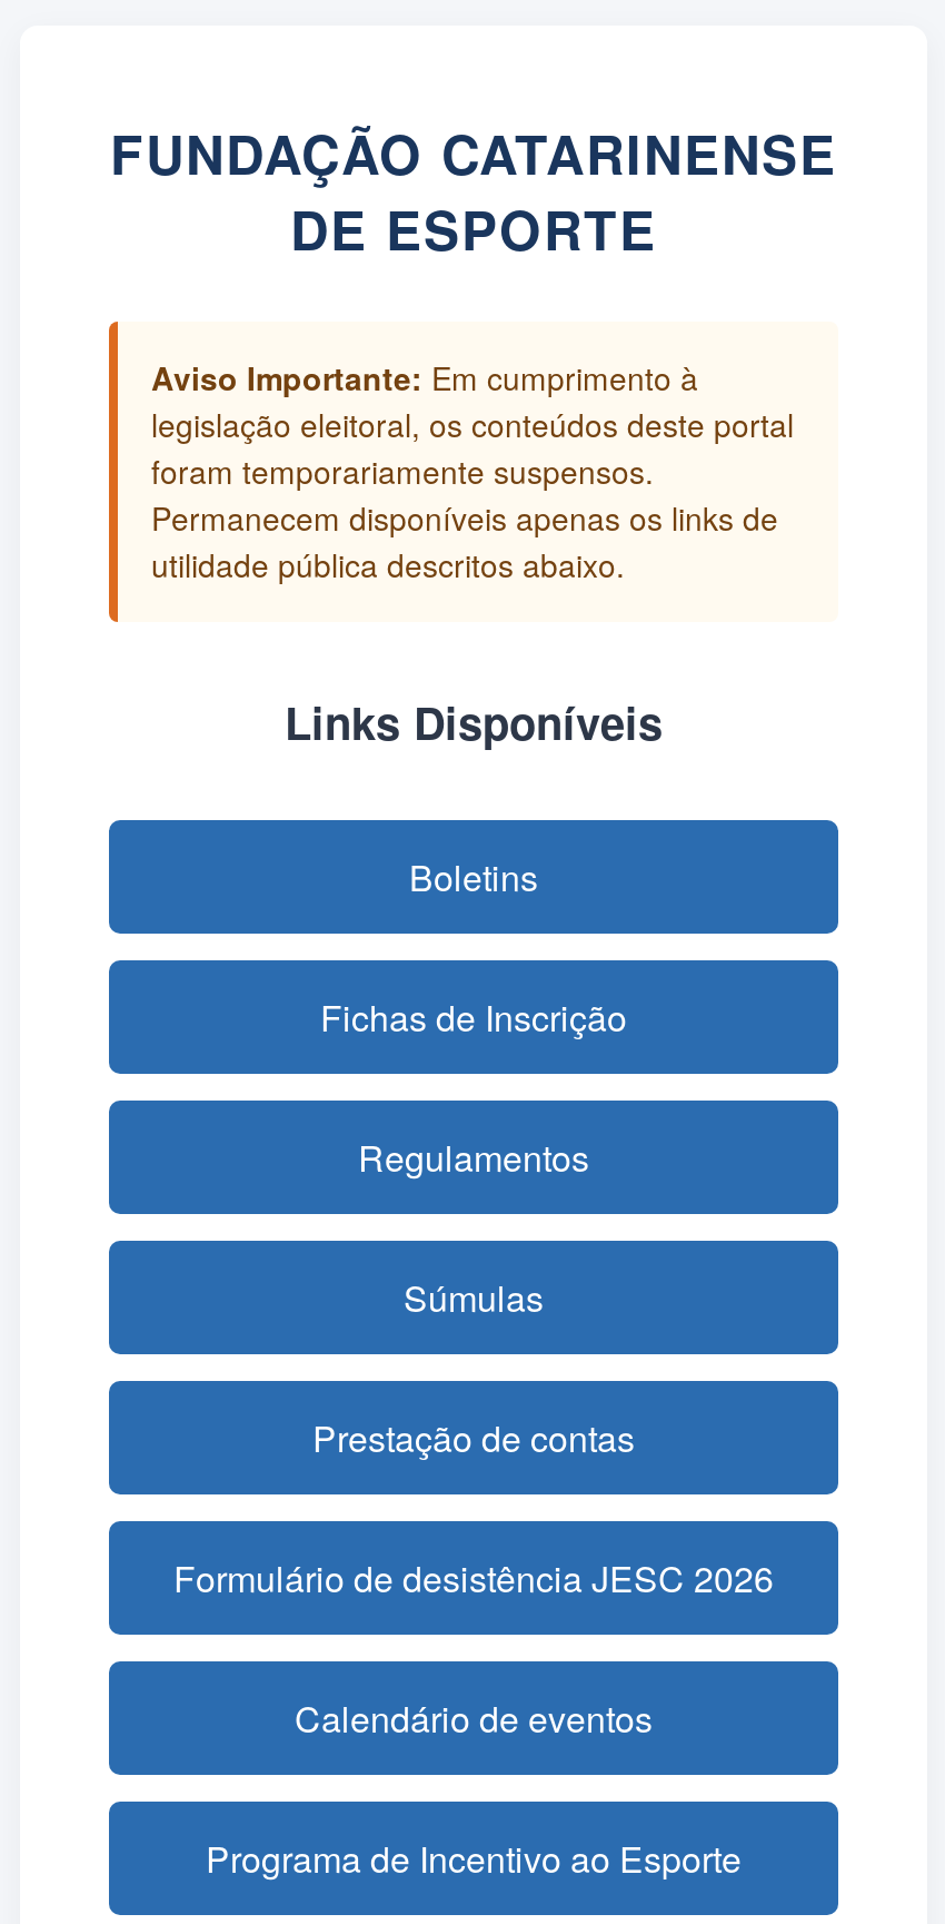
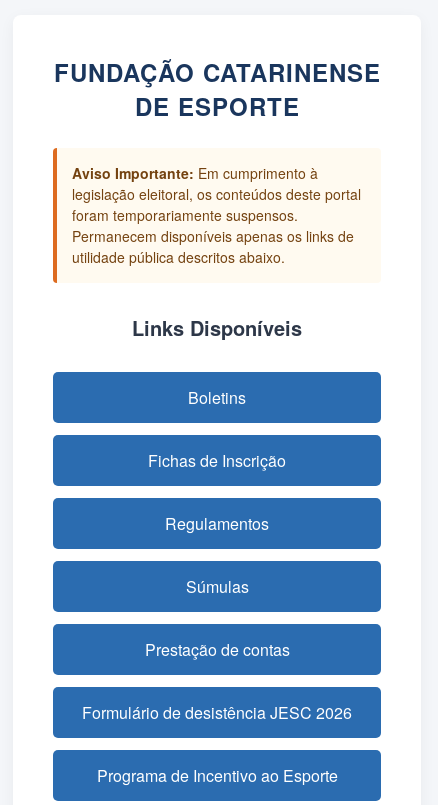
[295,1693,653,1744] Calendário de eventos -> none

